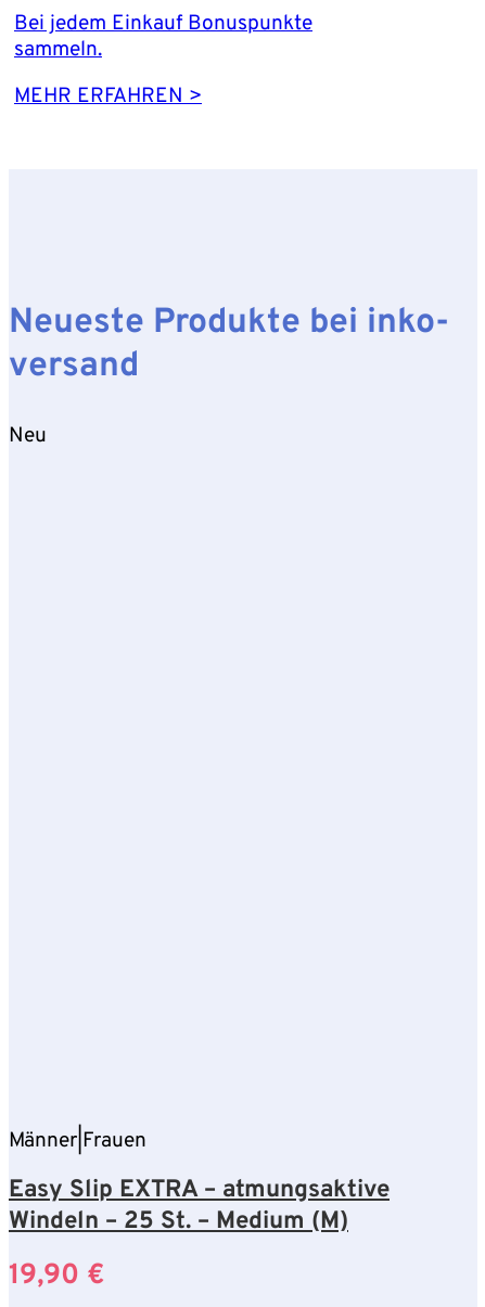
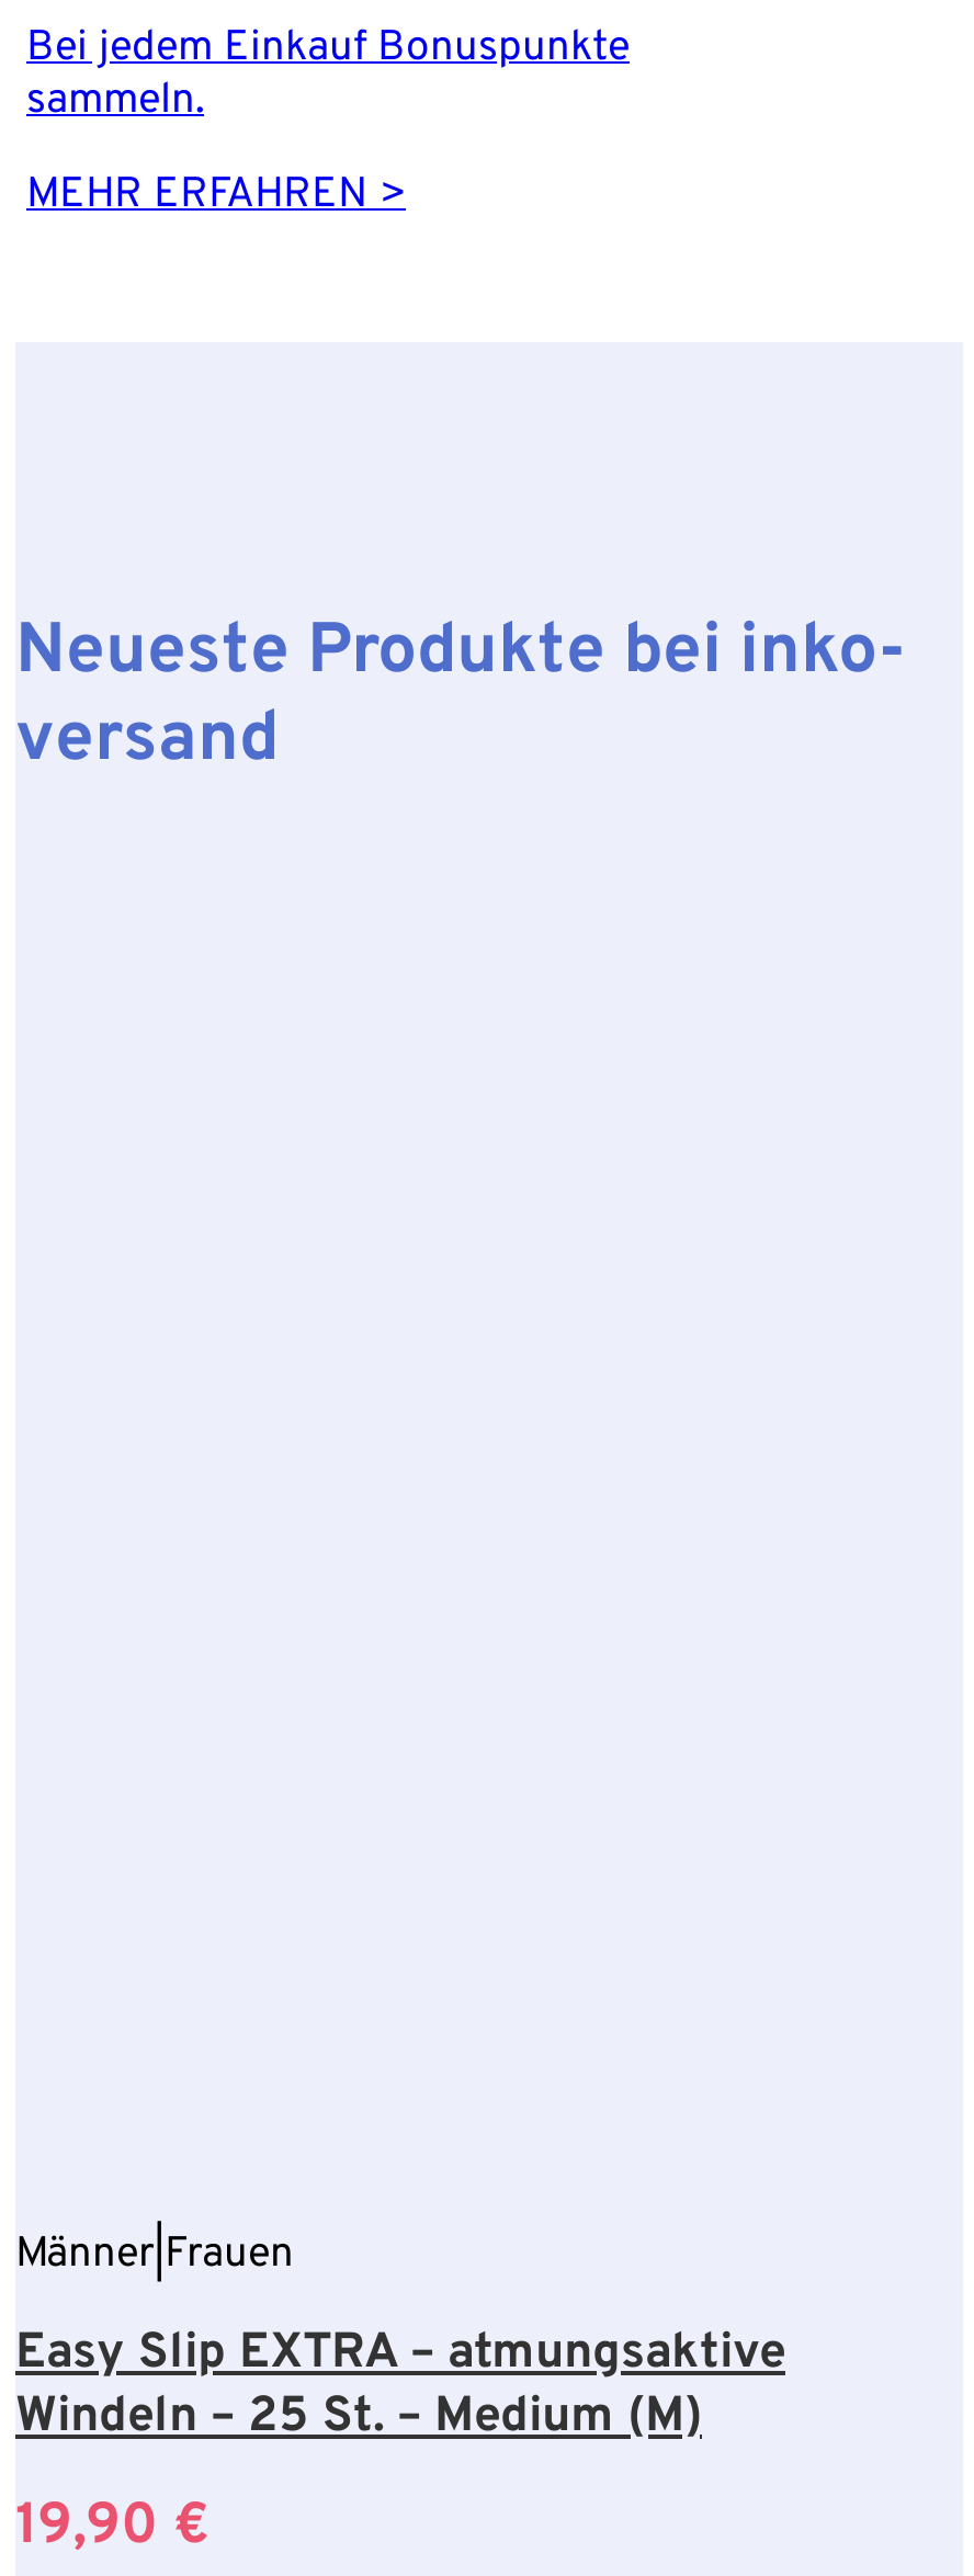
[9,423,47,449] Neu -> none

